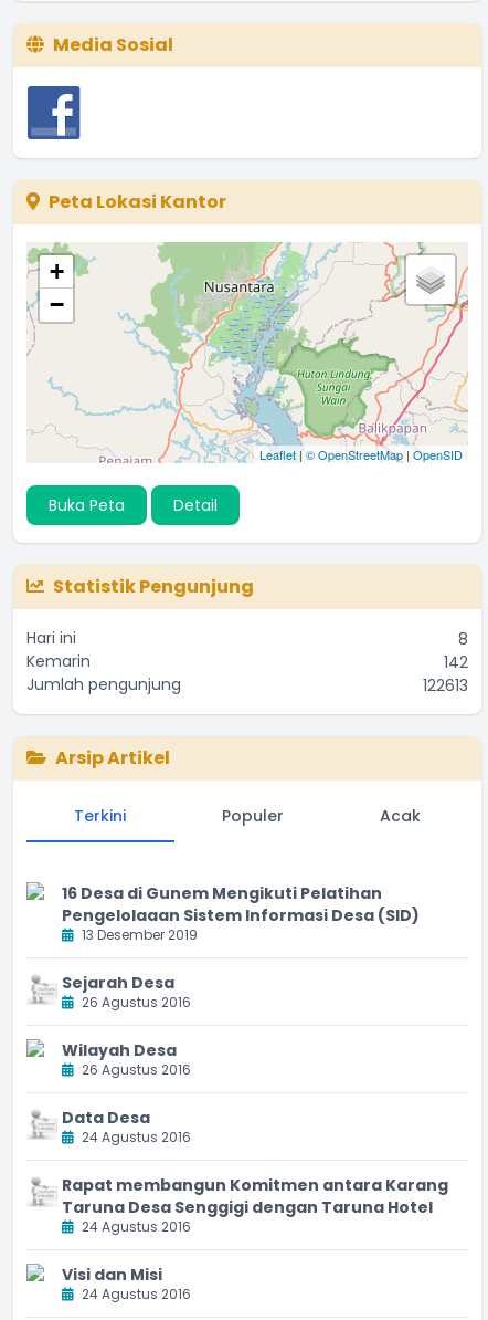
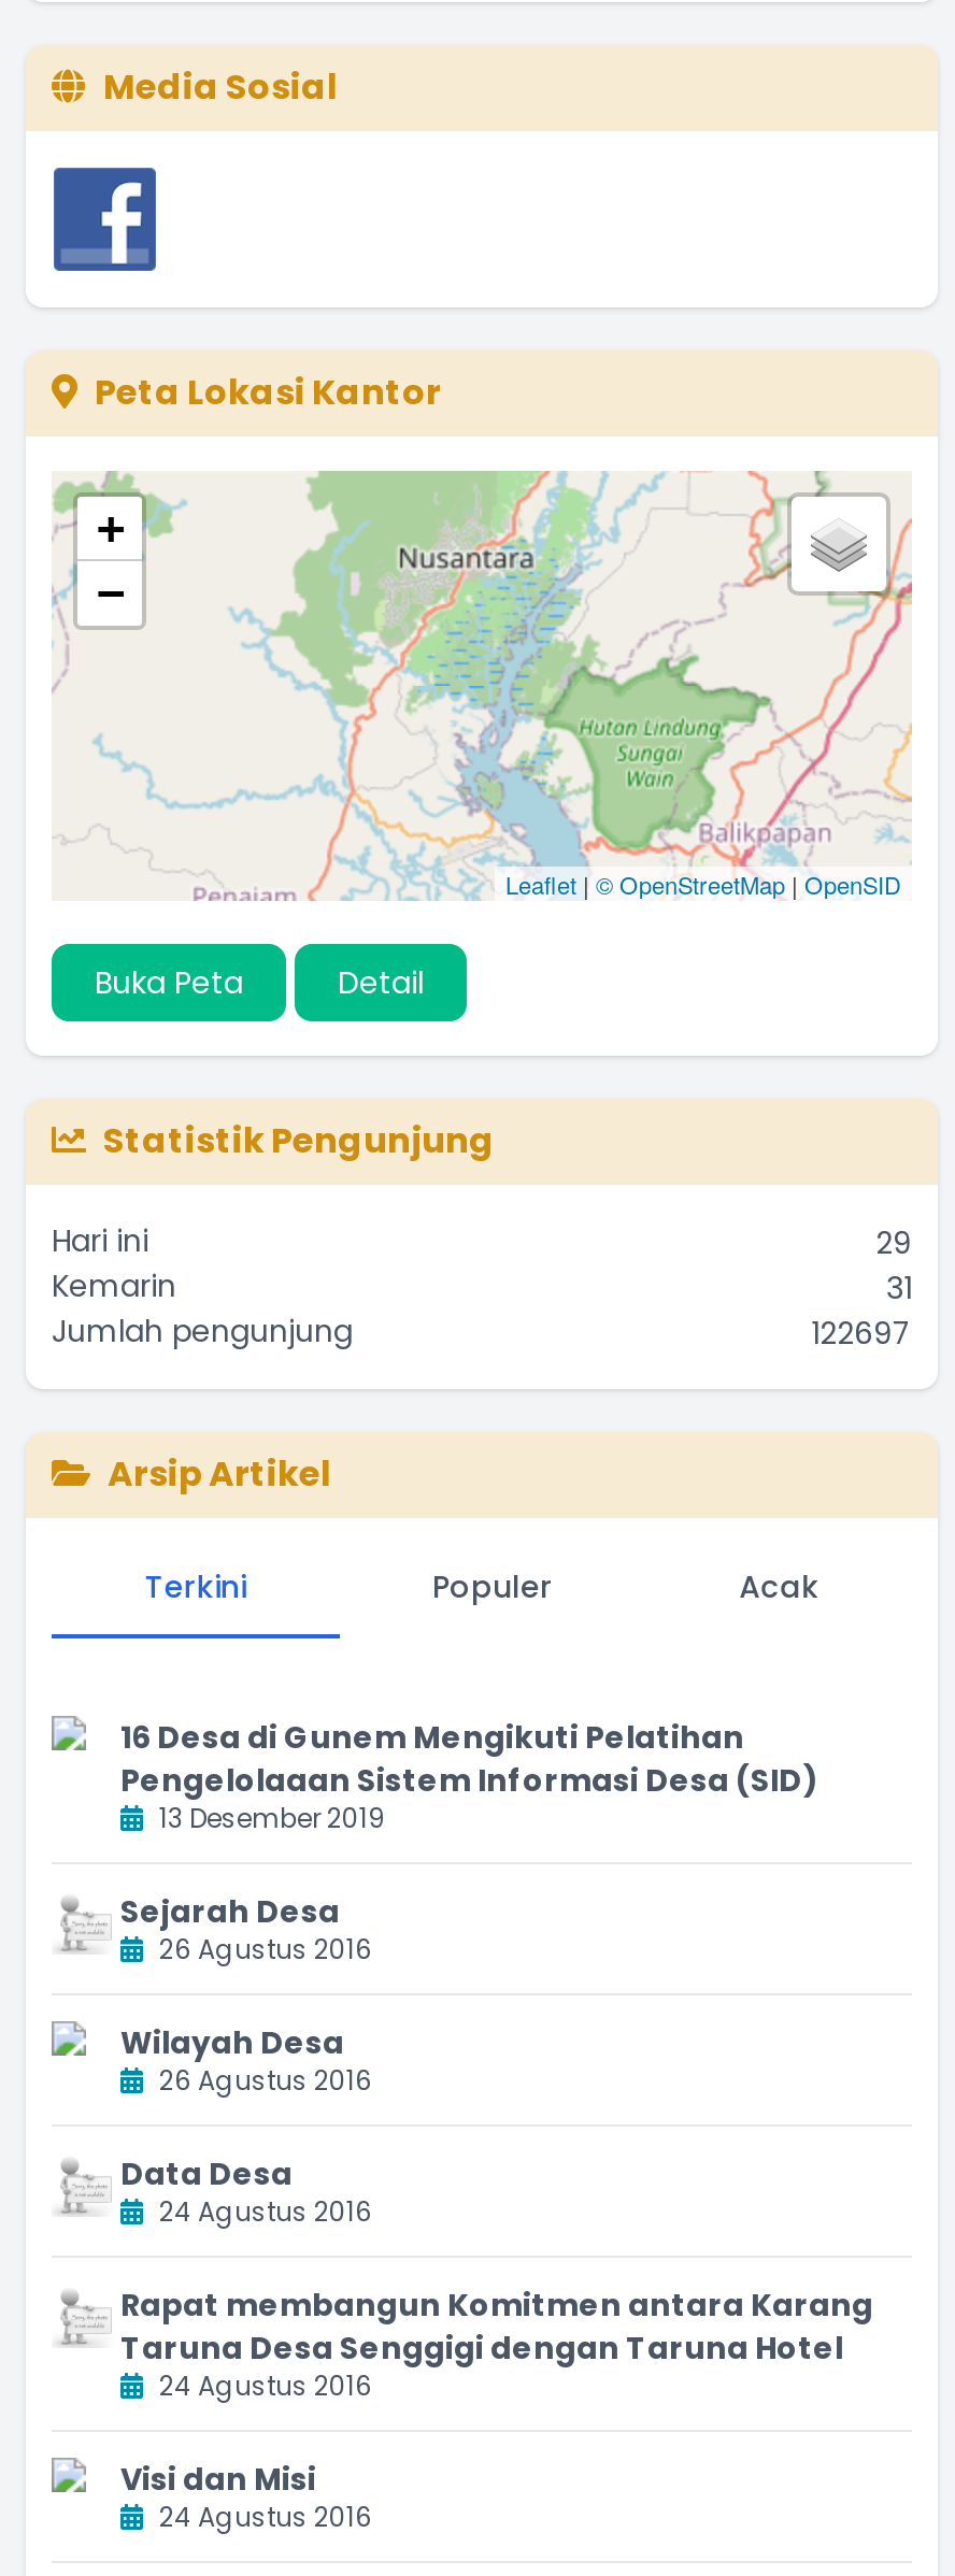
[458,628,468,650] 8 -> [875,1222,912,1265] 29
[444,651,468,673] 142 -> [886,1267,912,1310] 31
[423,675,468,697] 122613 -> [811,1312,912,1355] 122697

